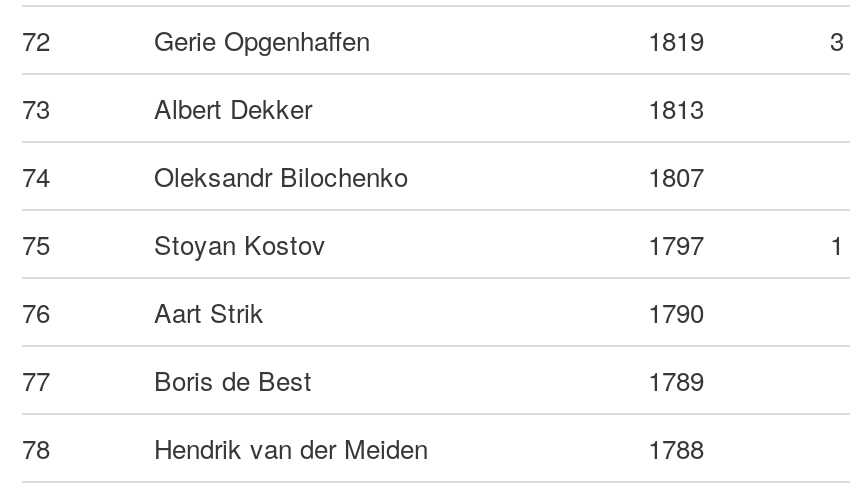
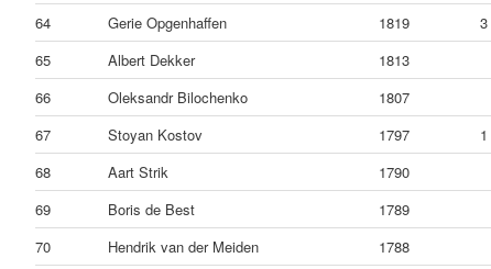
[22,21,50,59] 72 -> [35,12,51,33] 64
[22,89,50,127] 73 -> [35,50,51,70] 65
[22,157,50,195] 74 -> [35,87,51,108] 66
[22,225,50,263] 75 -> [35,124,51,145] 67
[22,293,50,331] 76 -> [35,162,51,182] 68
[22,361,50,399] 77 -> [35,199,51,220] 69
[22,429,50,467] 78 -> [35,236,51,257] 70

